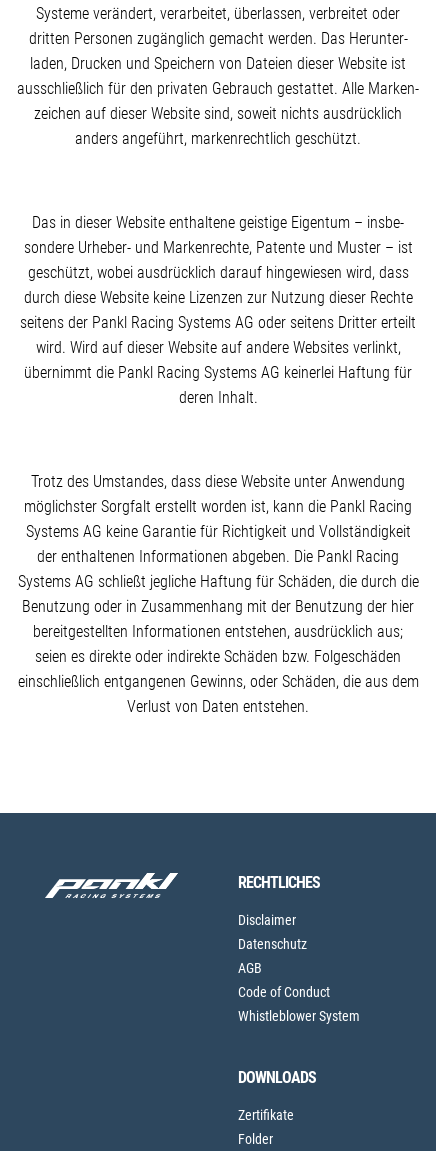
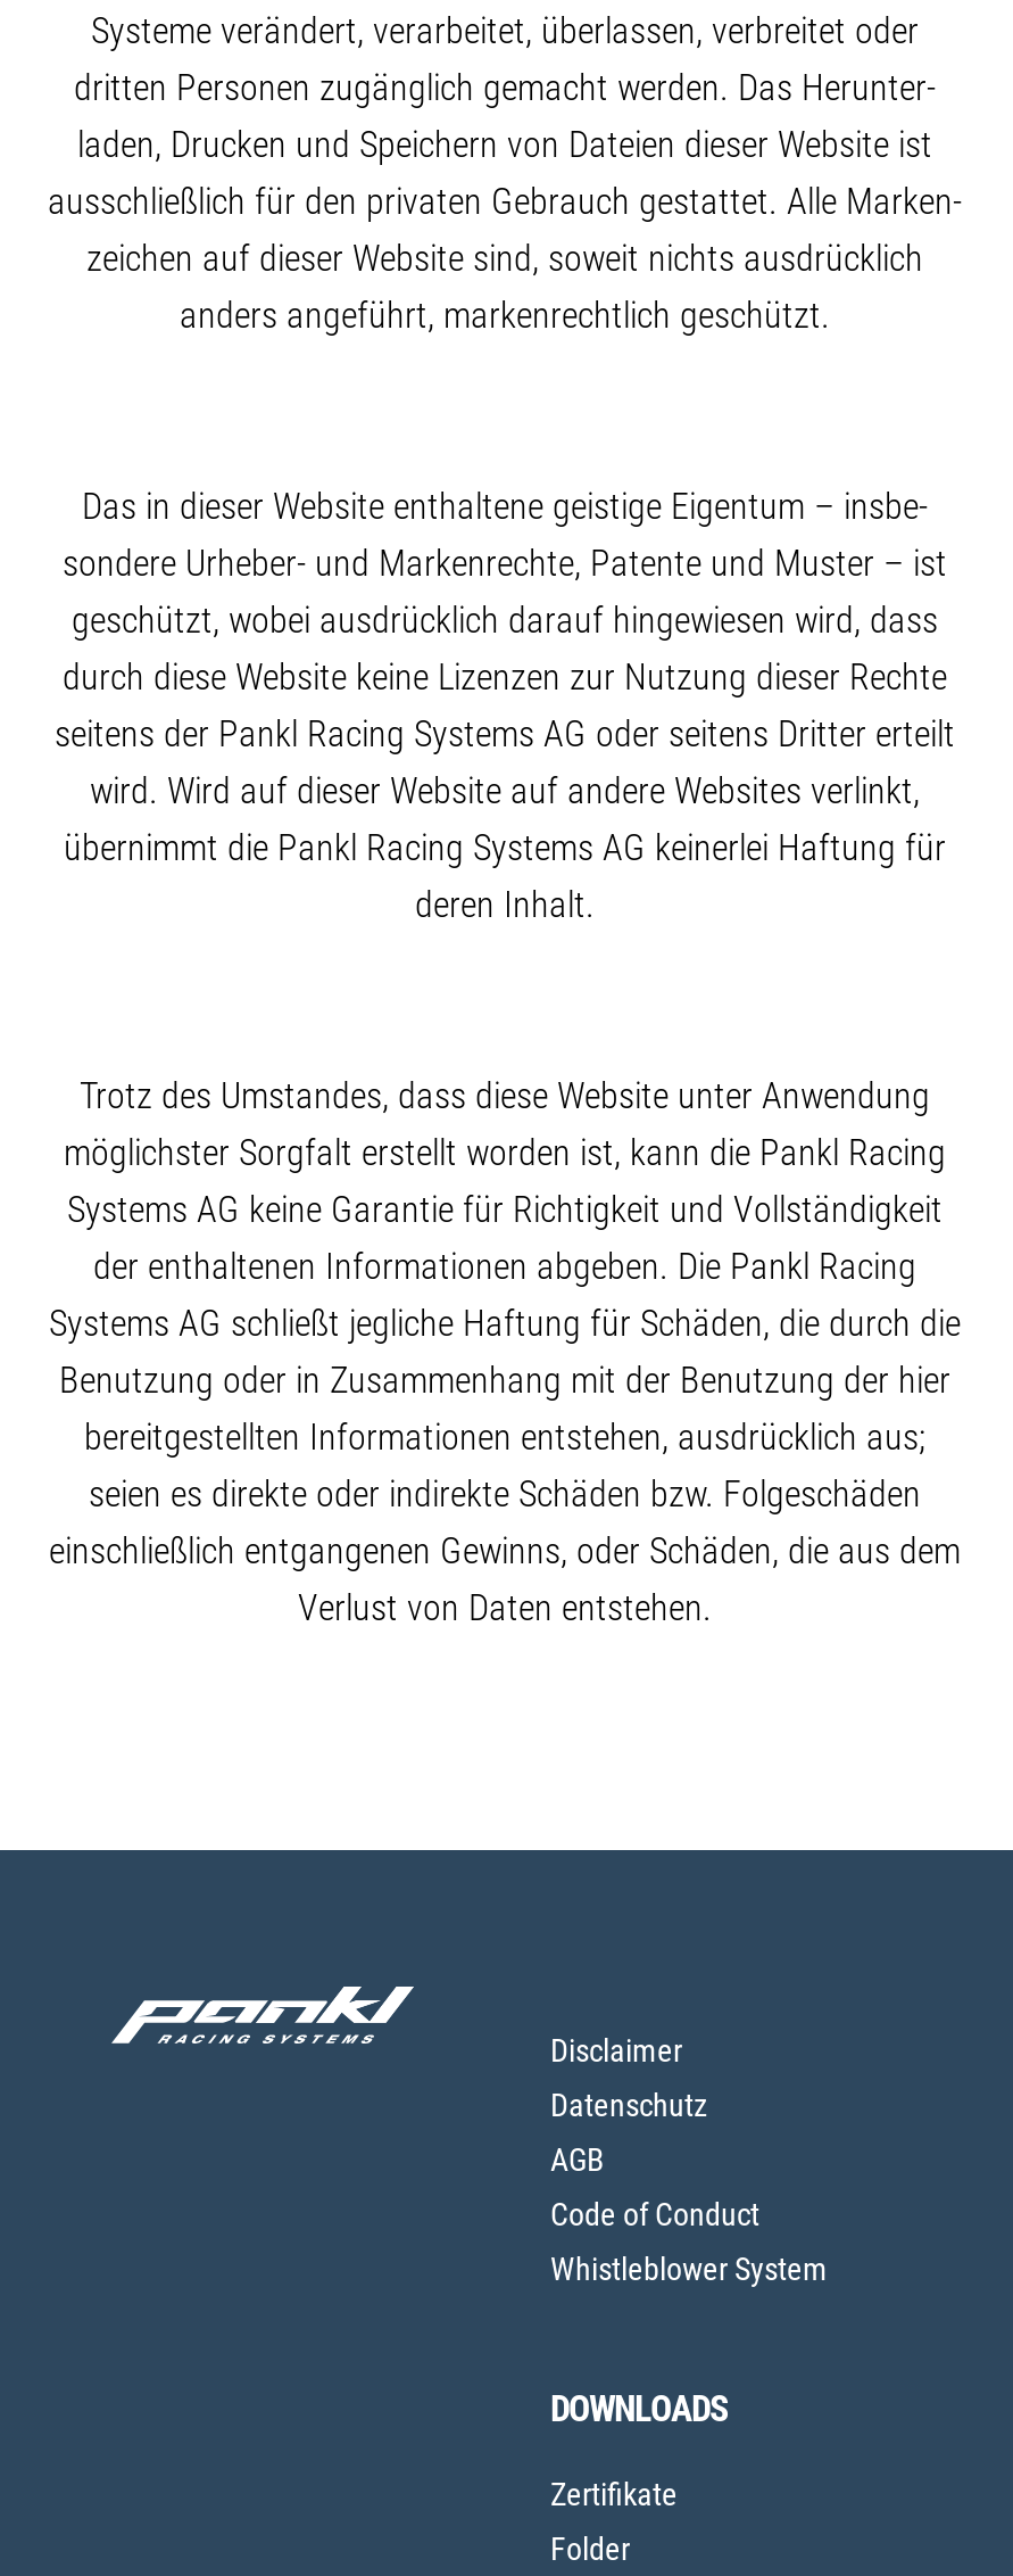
[238,873,320,892] RECHTLICHES -> none

